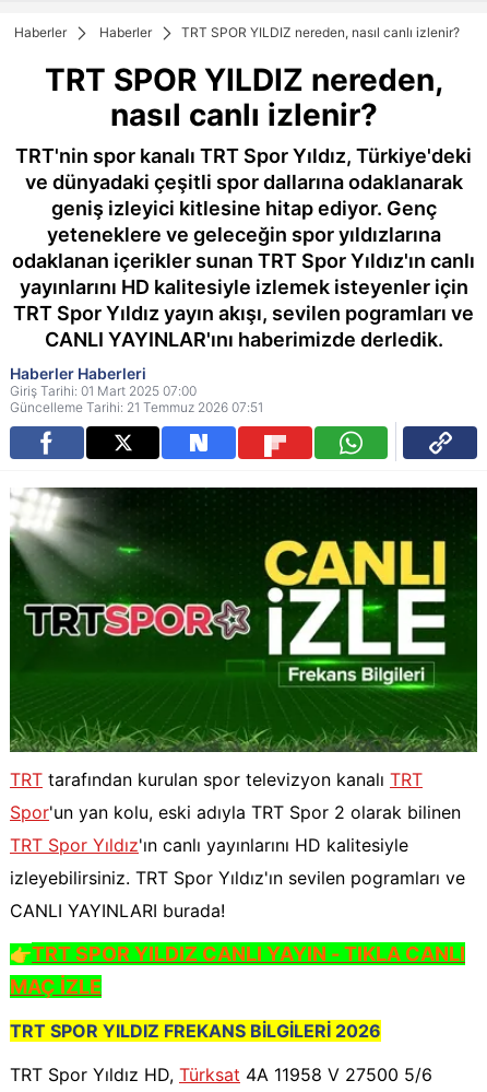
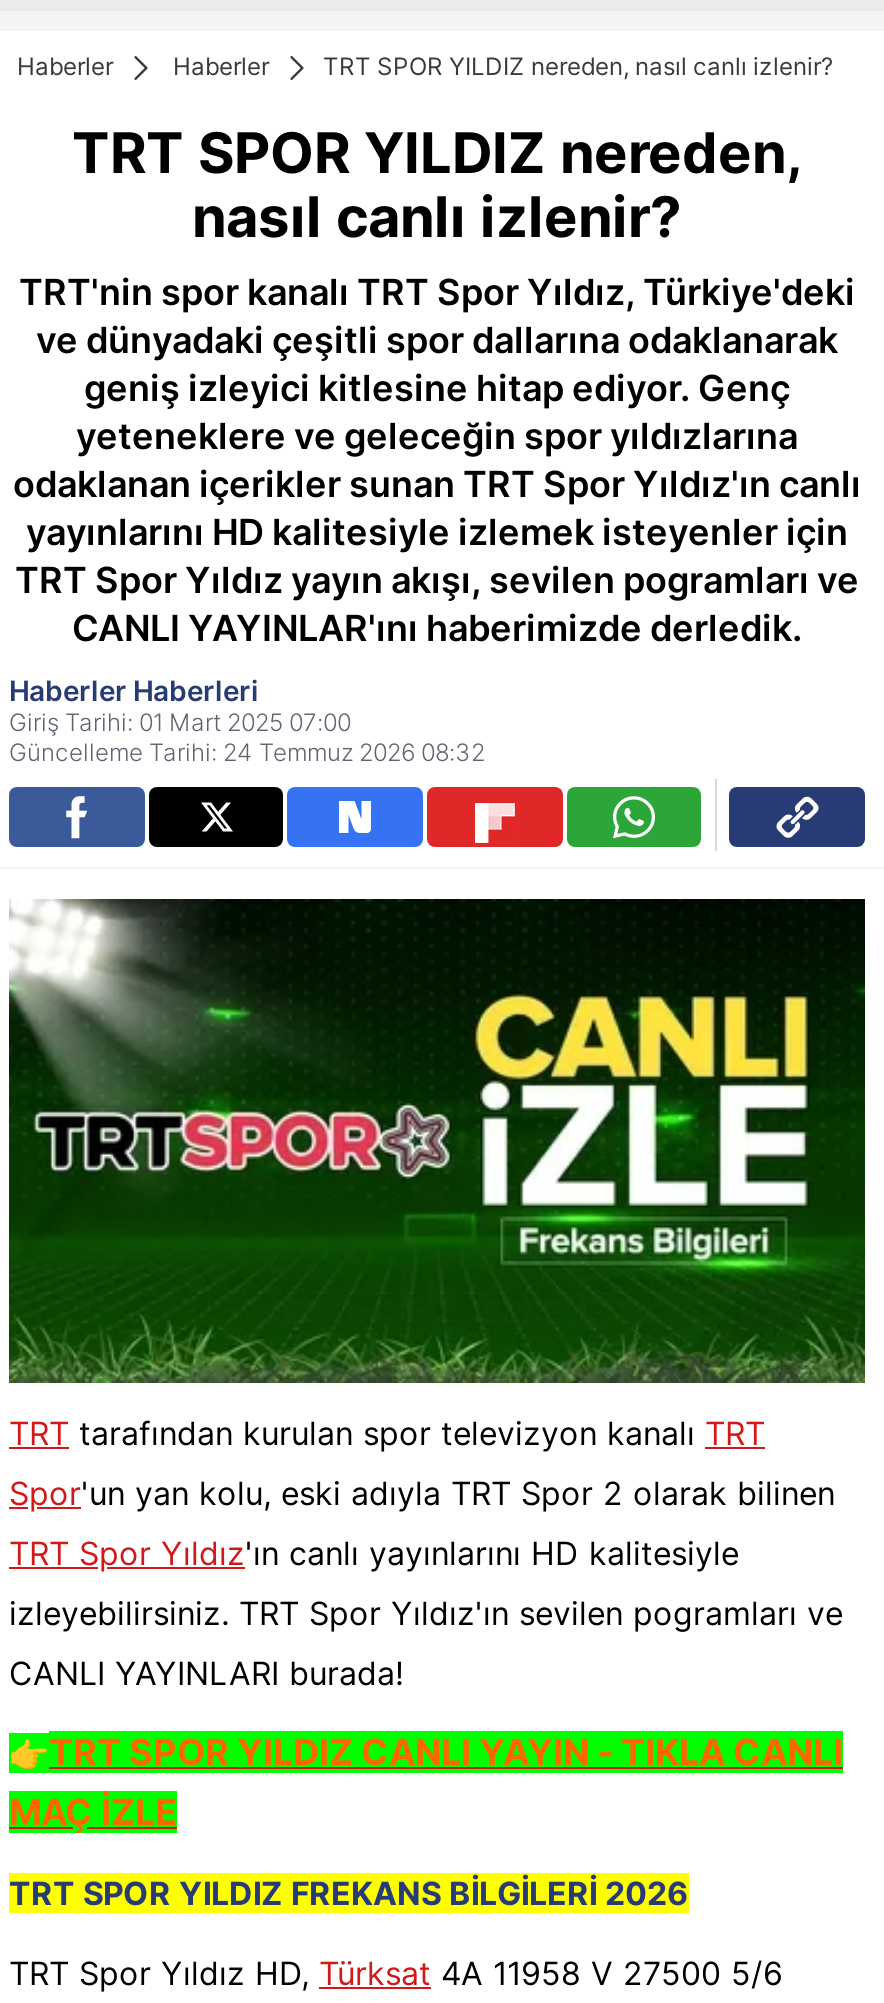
[10,399,263,415] Güncelleme Tarihi: 21 Temmuz 2026 07:51 -> [9,737,485,767] Güncelleme Tarihi: 24 Temmuz 2026 08:32

